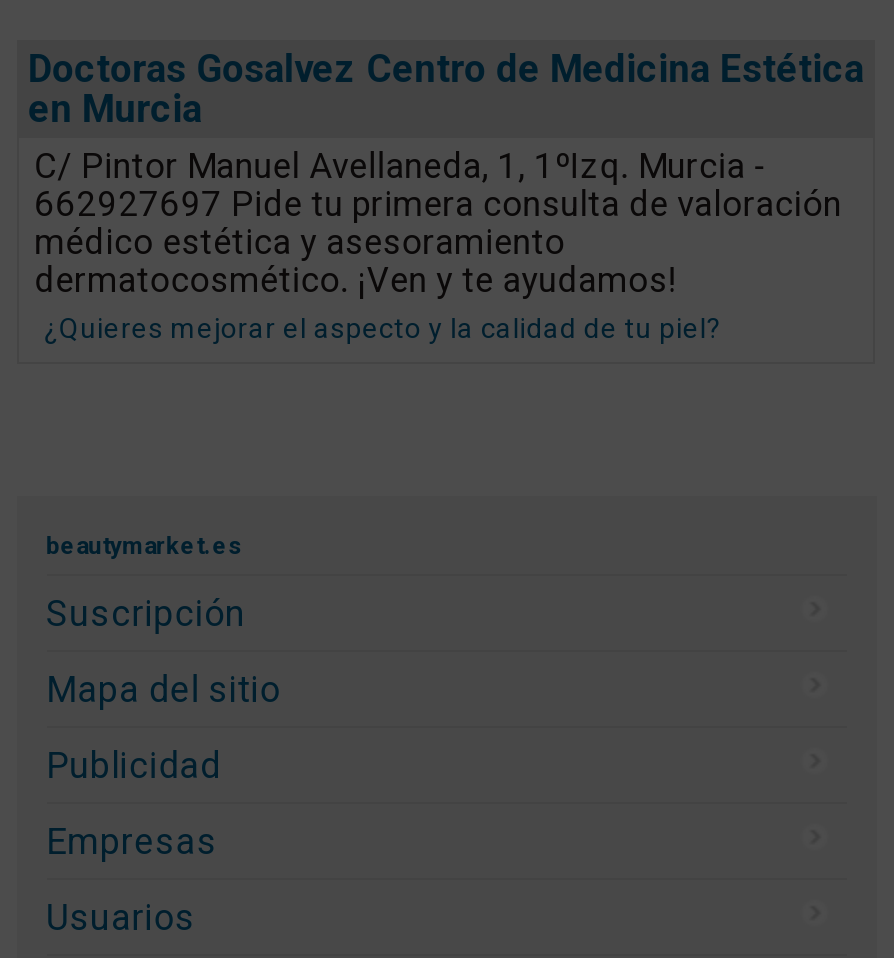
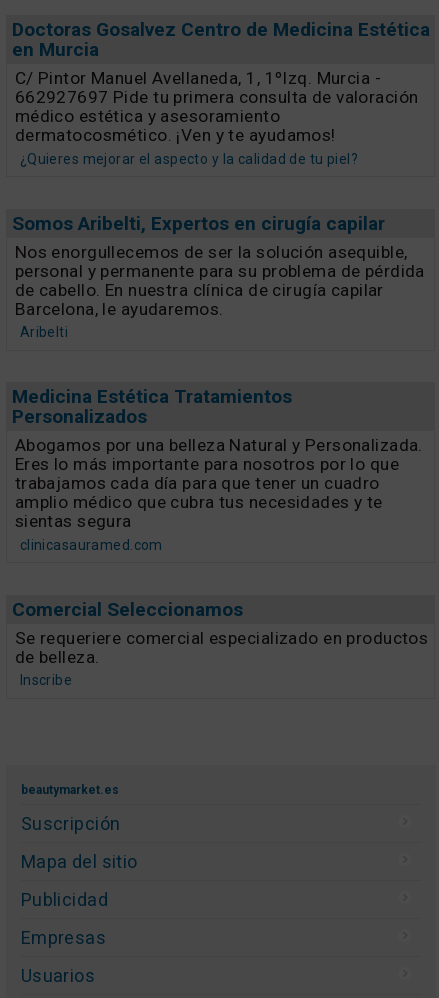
none -> [12,212,428,688] Somos Aribelti, Expertos en cirugía capilar | Nos enorgullecemos de ser la solución asequible, | personal y permanente para su problema de pérdida | de cabello. En nuestra clínica de cirugía capilar | Barcelona, le ayudaremos. | Aribelti | Medicina Estética Tratamientos | Personalizados | Abogamos por una belleza Natural y Personalizada. | Eres lo más importante para nosotros por lo que | trabajamos cada día para que tener un cuadro | amplio médico que cubra tus necesidades y te | sientas segura | clinicasauramed.com | Comercial Seleccionamos | Se requeriere comercial especializado en productos | de belleza. | Inscribe

